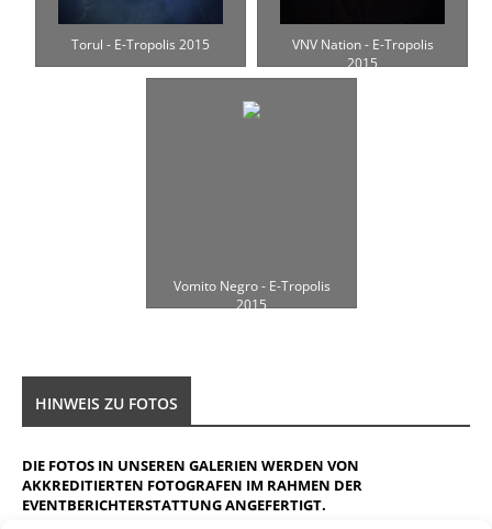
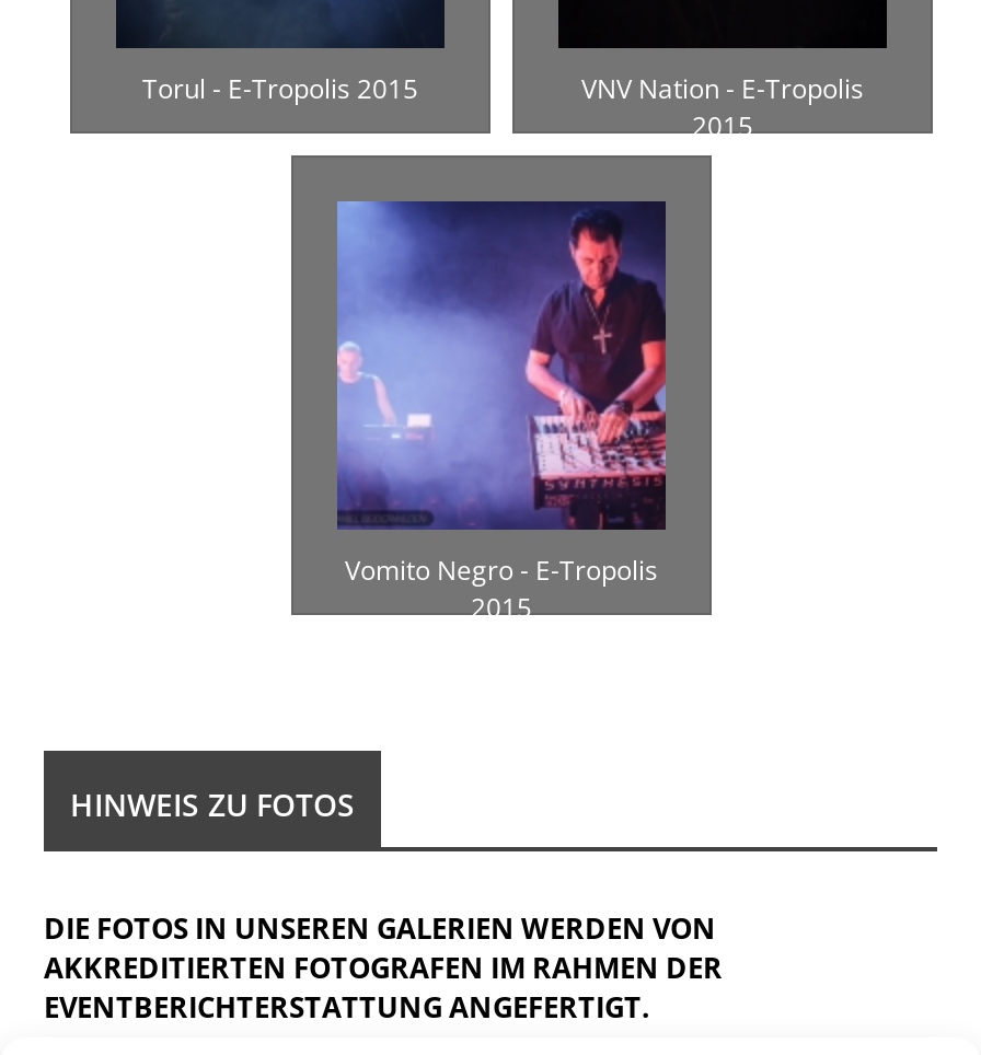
none -> [335,199,668,532] [image]

